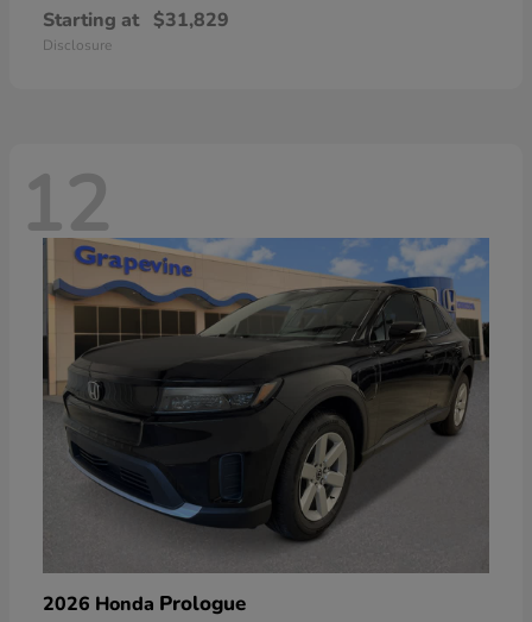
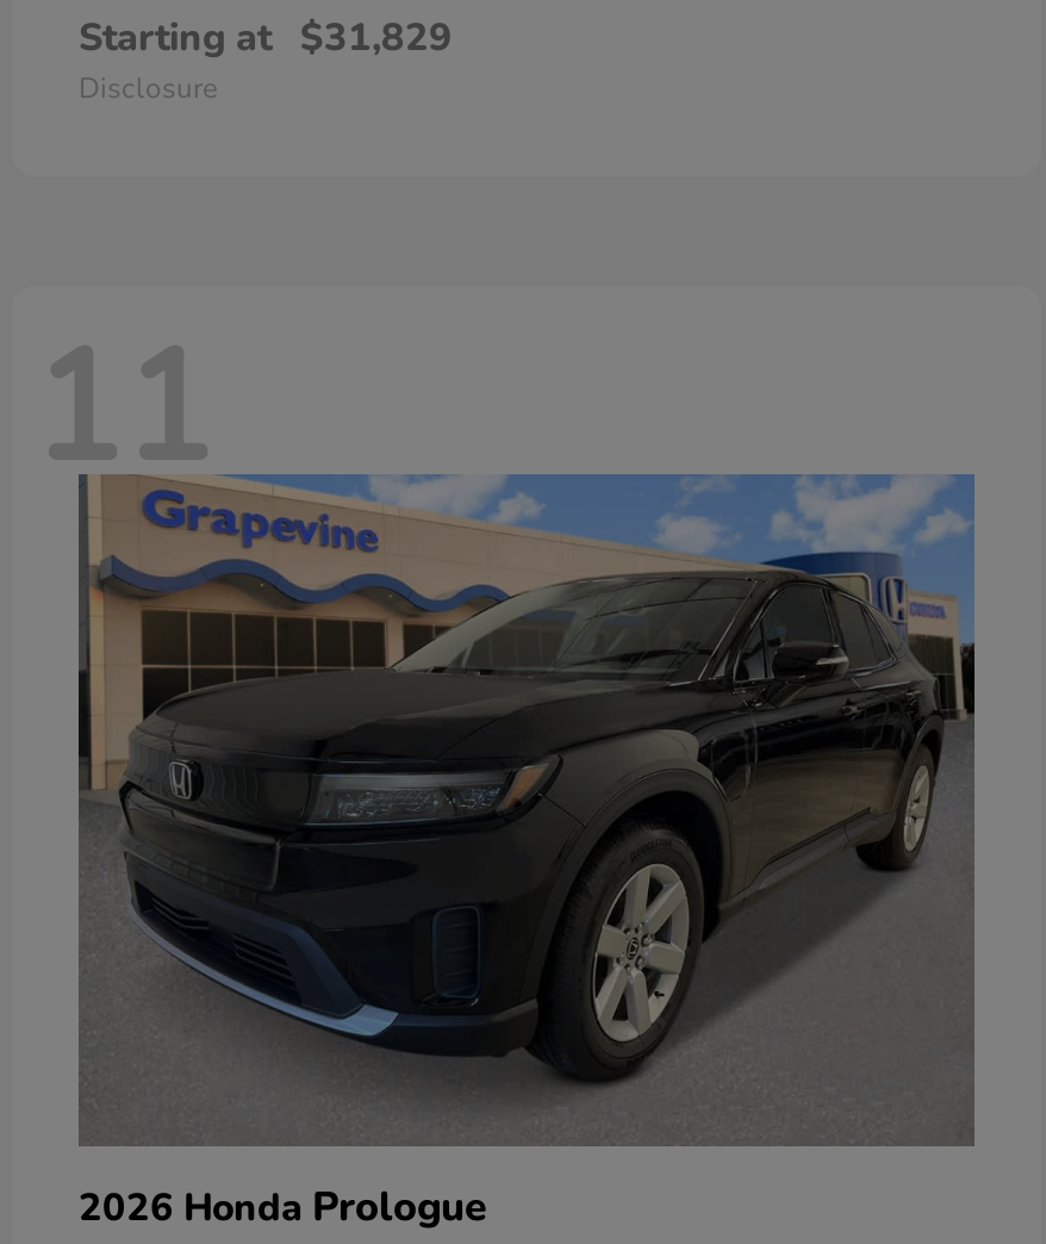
[19,154,109,258] 12 -> [31,305,212,515] 11

